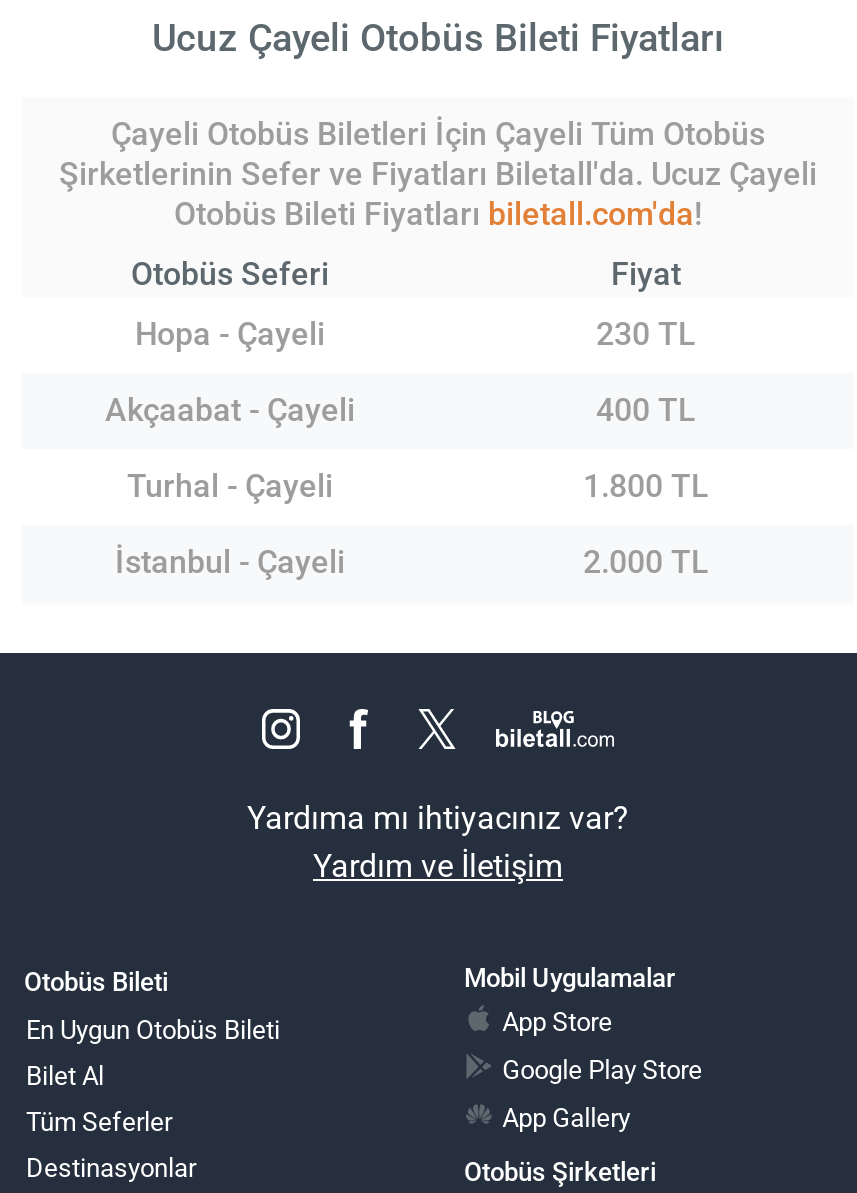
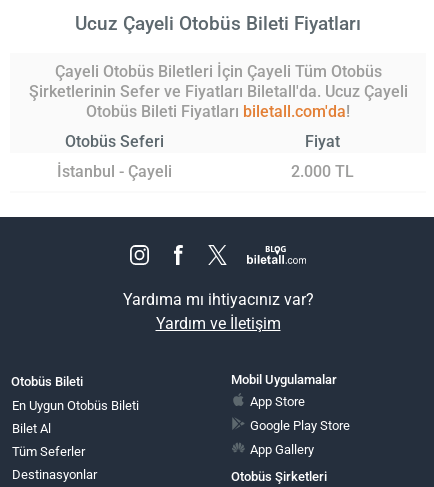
[105,314,709,504] Hopa - Çayeli | 230 TL | Akçaabat - Çayeli | 400 TL | Turhal - Çayeli | 1.800 TL -> none

